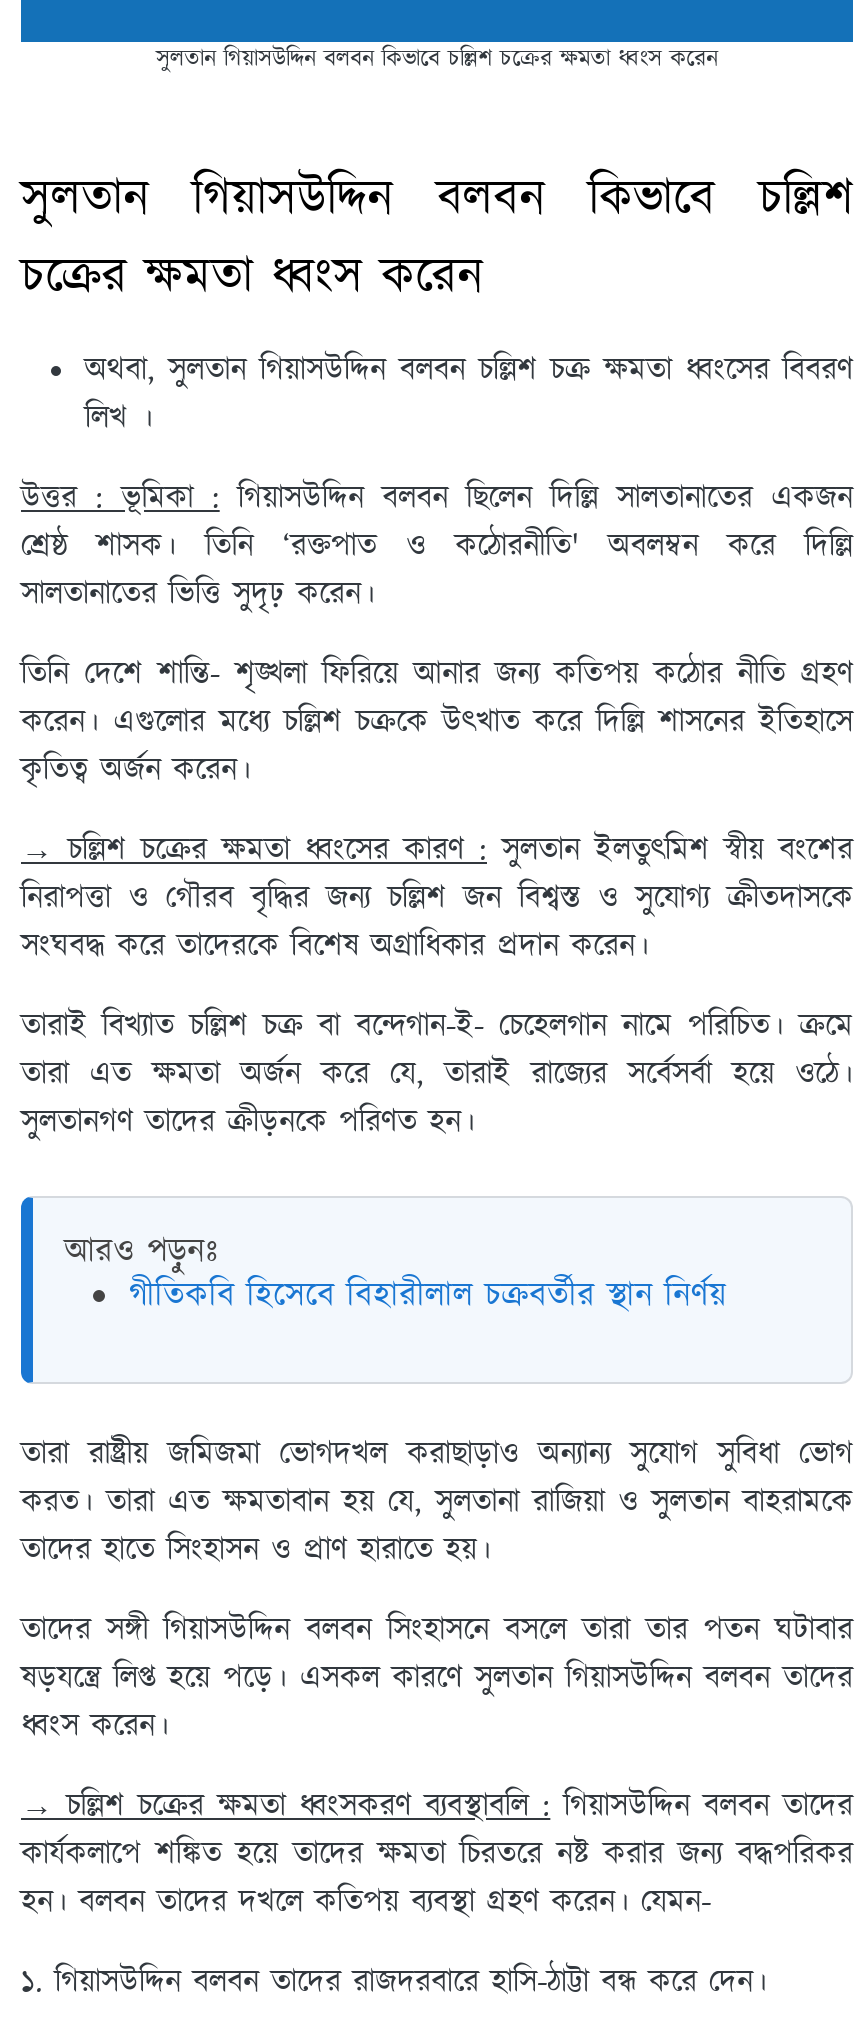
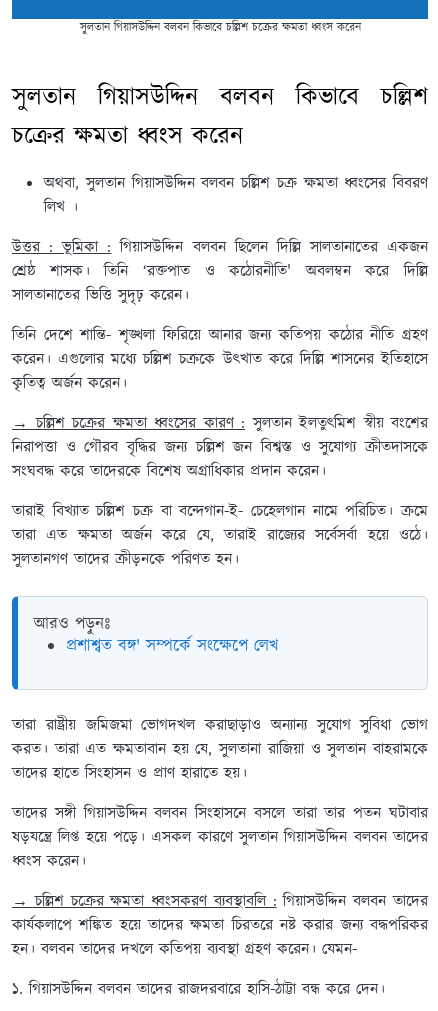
[129,1273,727,1321] গীতিকবি হিসেবে বিহারীলাল চক্রবর্তীর স্থান নির্ণয় -> [66,634,278,658] প্রশাশ্বত বঙ্গ' সম্পর্কে সংক্ষেপে লেখ

